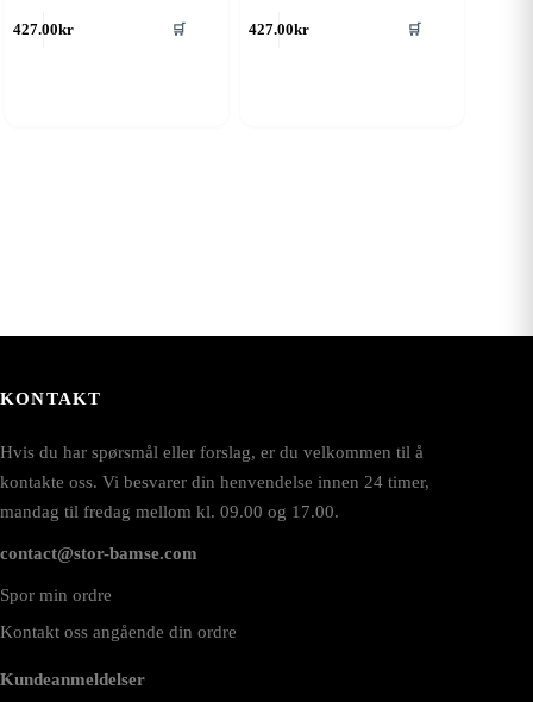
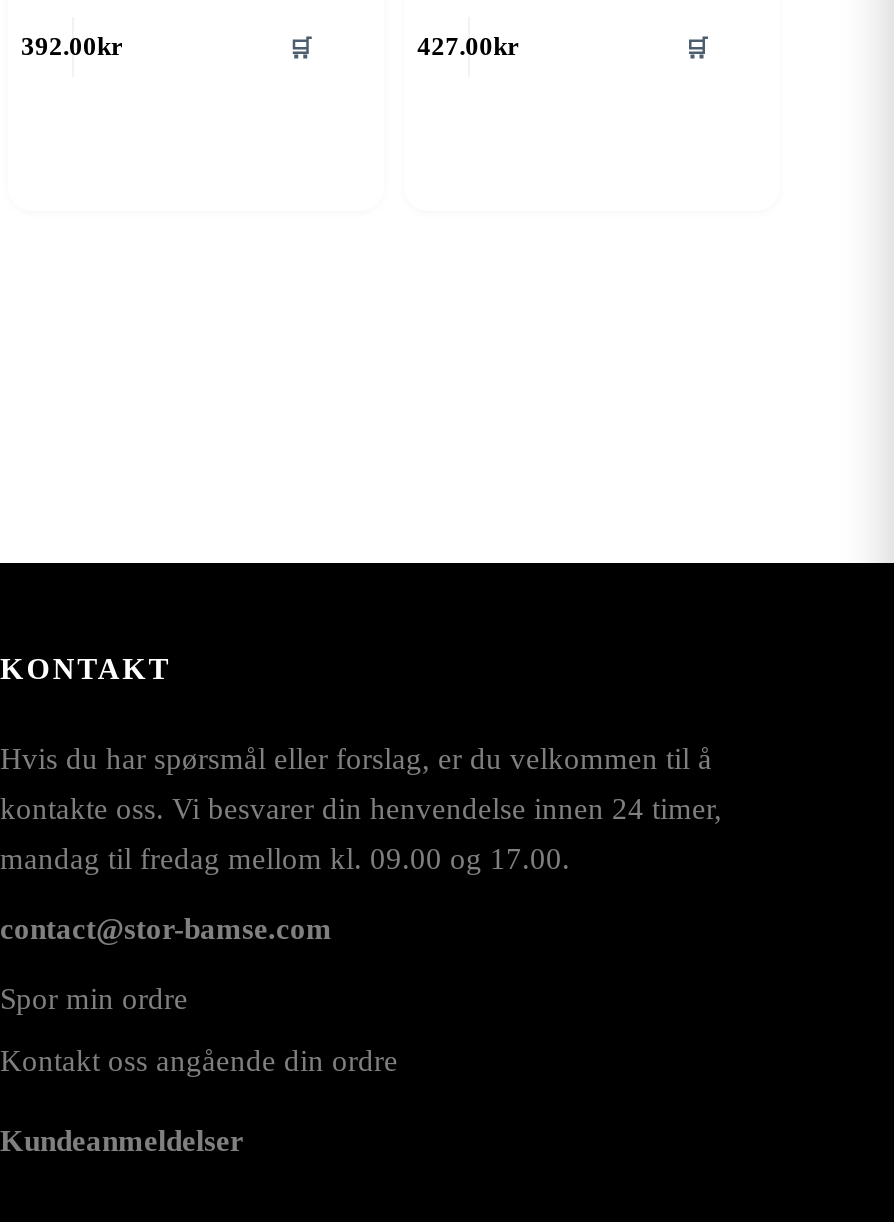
[12,20,73,38] 427.00kr -> [21,31,123,61] 392.00kr

